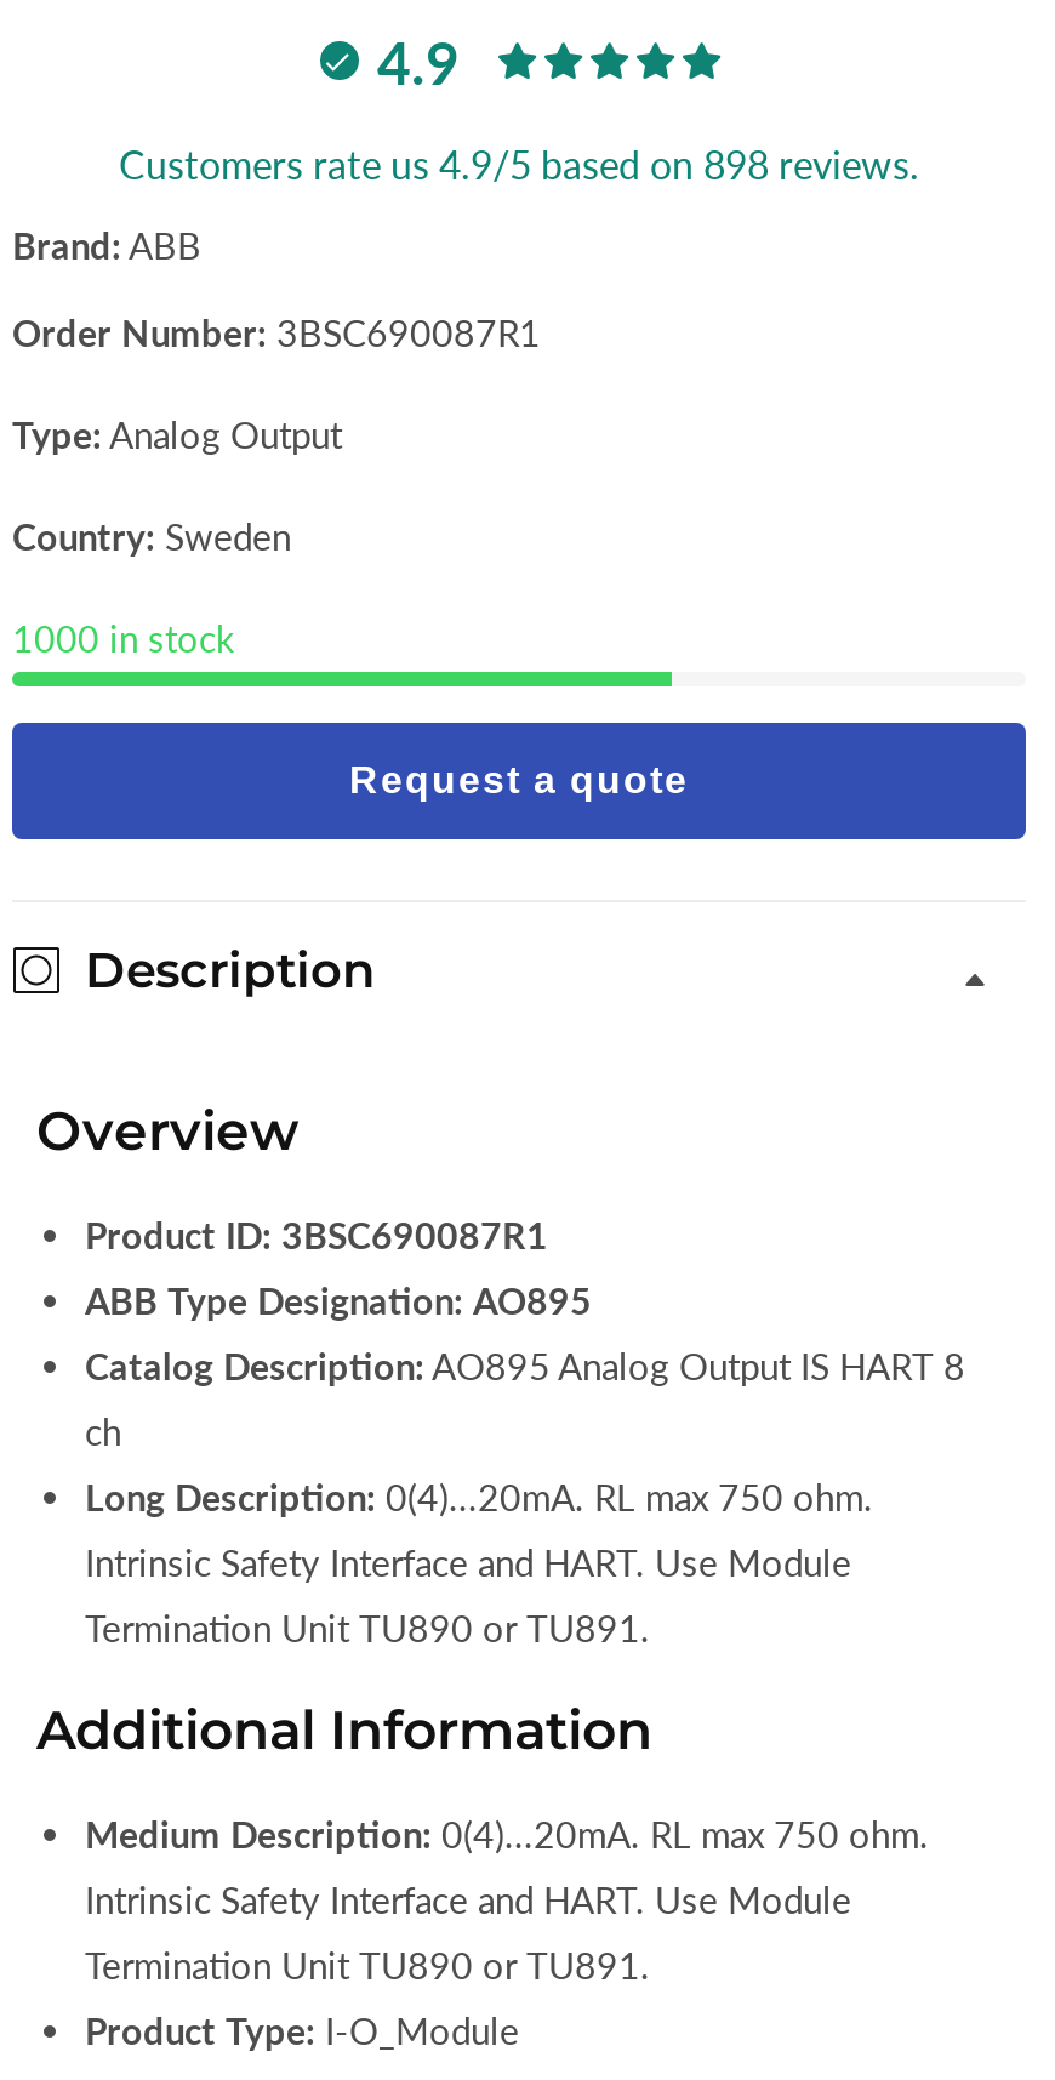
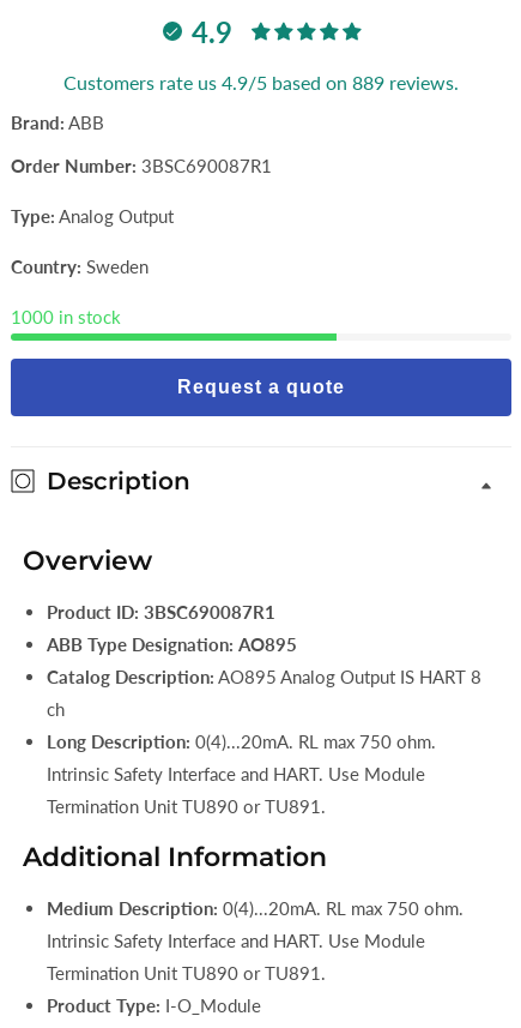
[119,141,919,187] Customers rate us 4.9/5 based on 898 reviews. -> [63,71,459,94] Customers rate us 4.9/5 based on 889 reviews.

